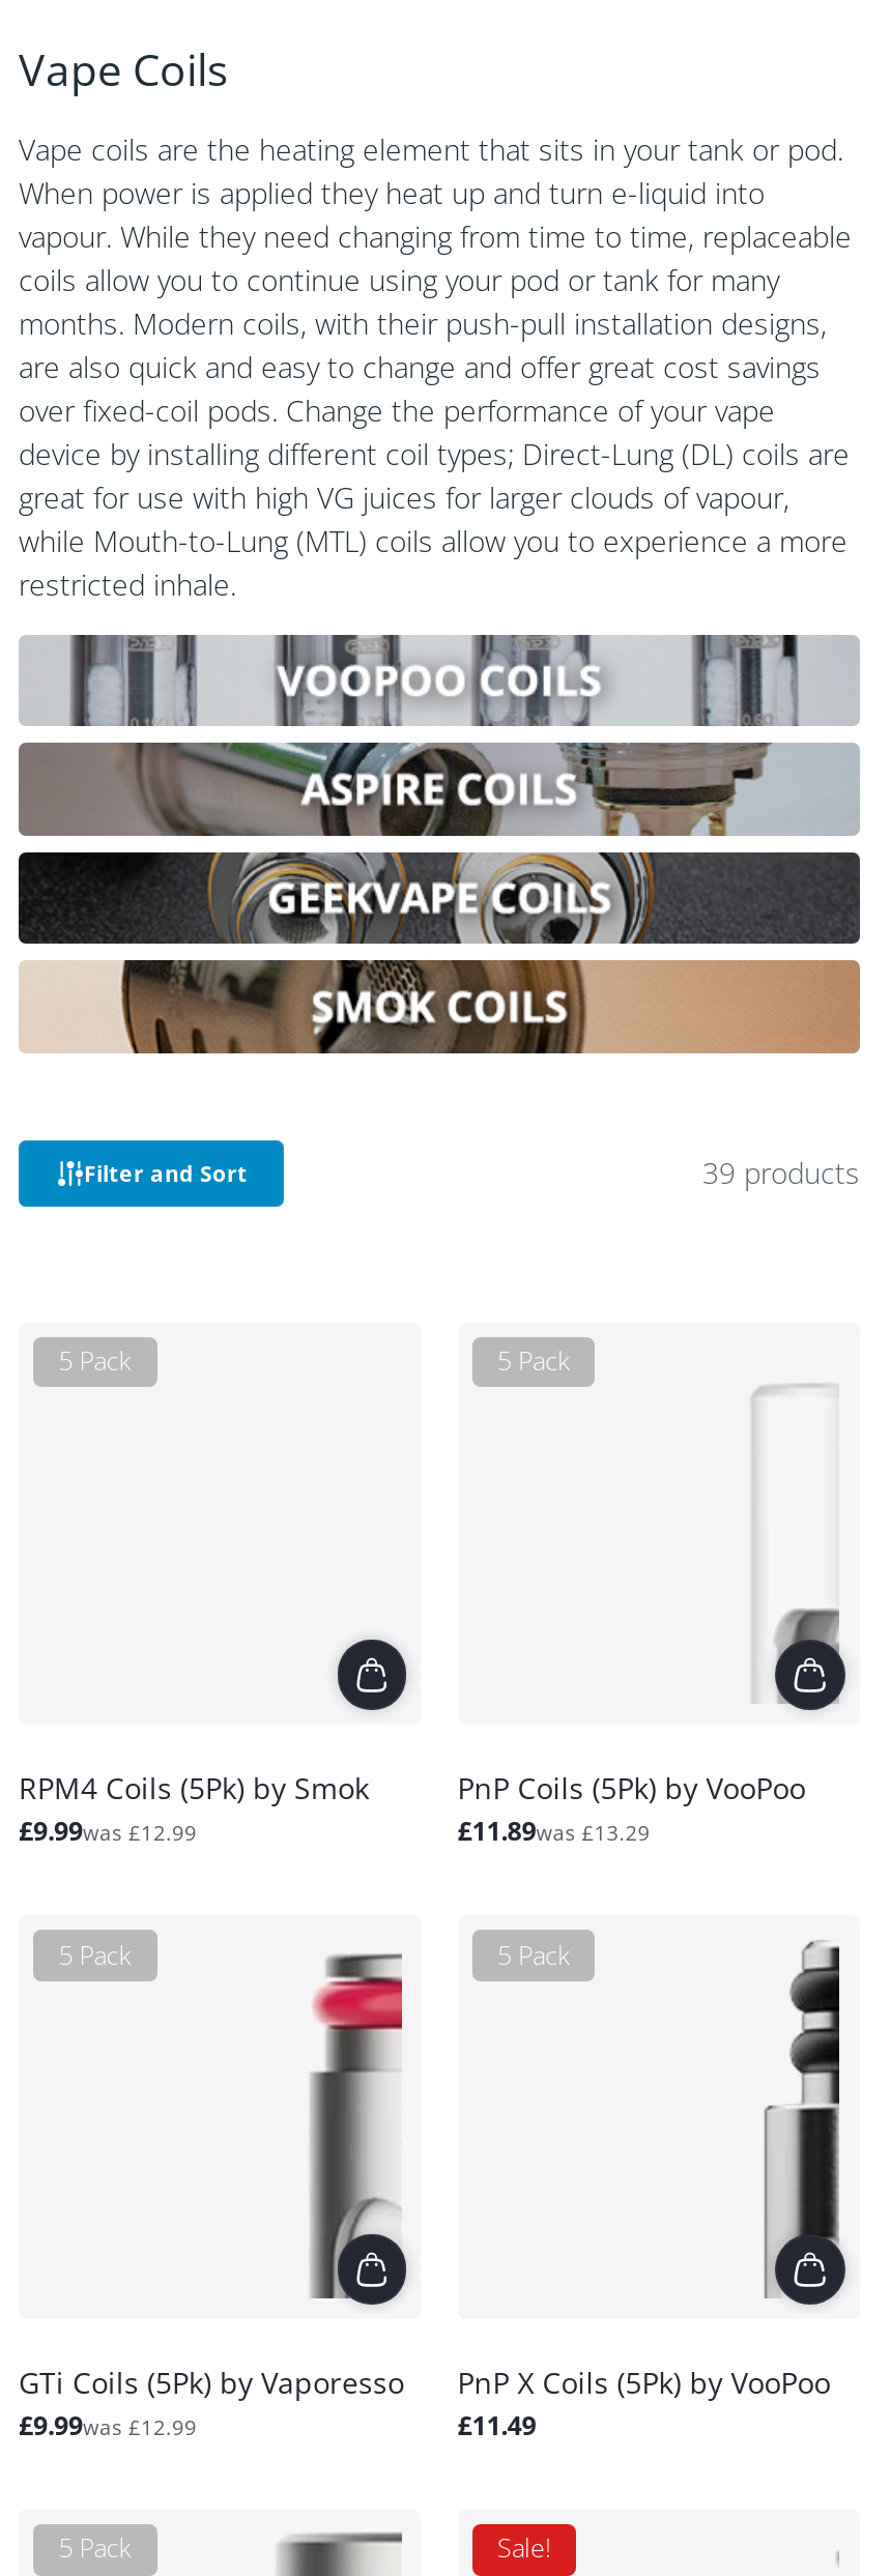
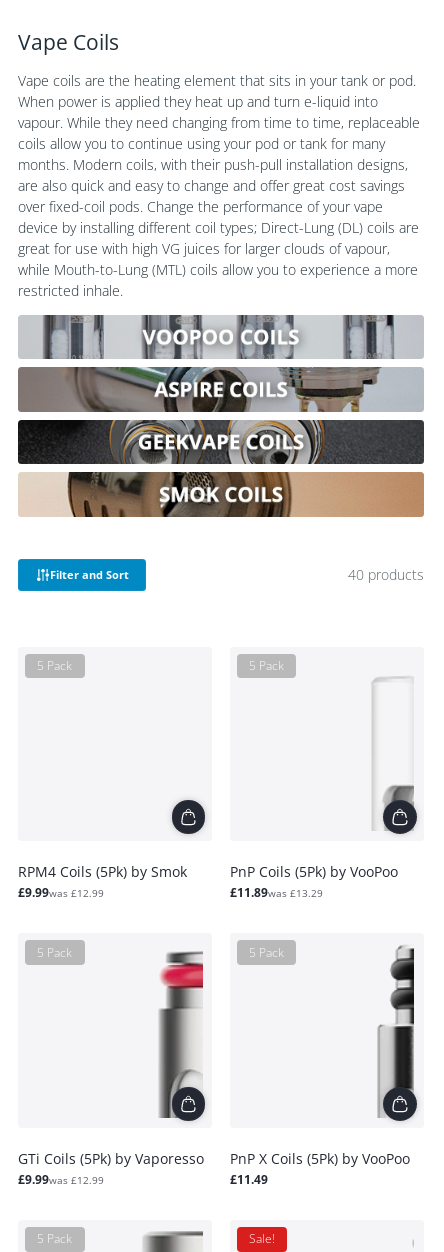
[702,1154,860,1193] 39 products -> [348,565,424,584] 40 products

